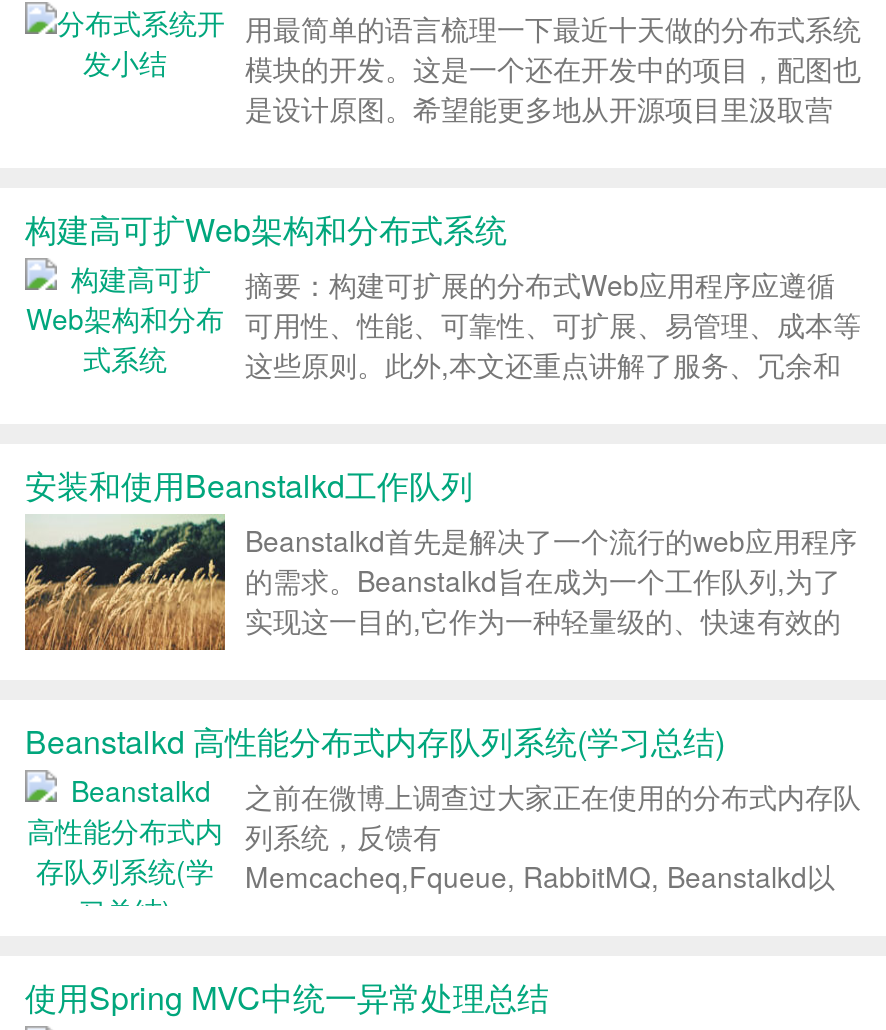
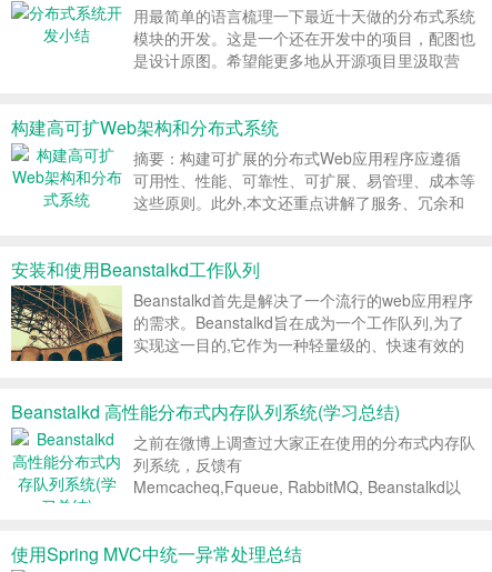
[23,514,227,652] [image] -> [10,285,123,362] [image]

